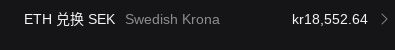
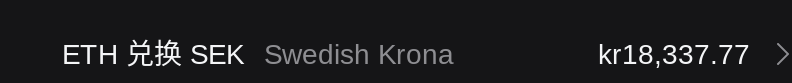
[292,11,368,27] kr18,552.64 -> [598,38,750,70] kr18,337.77

